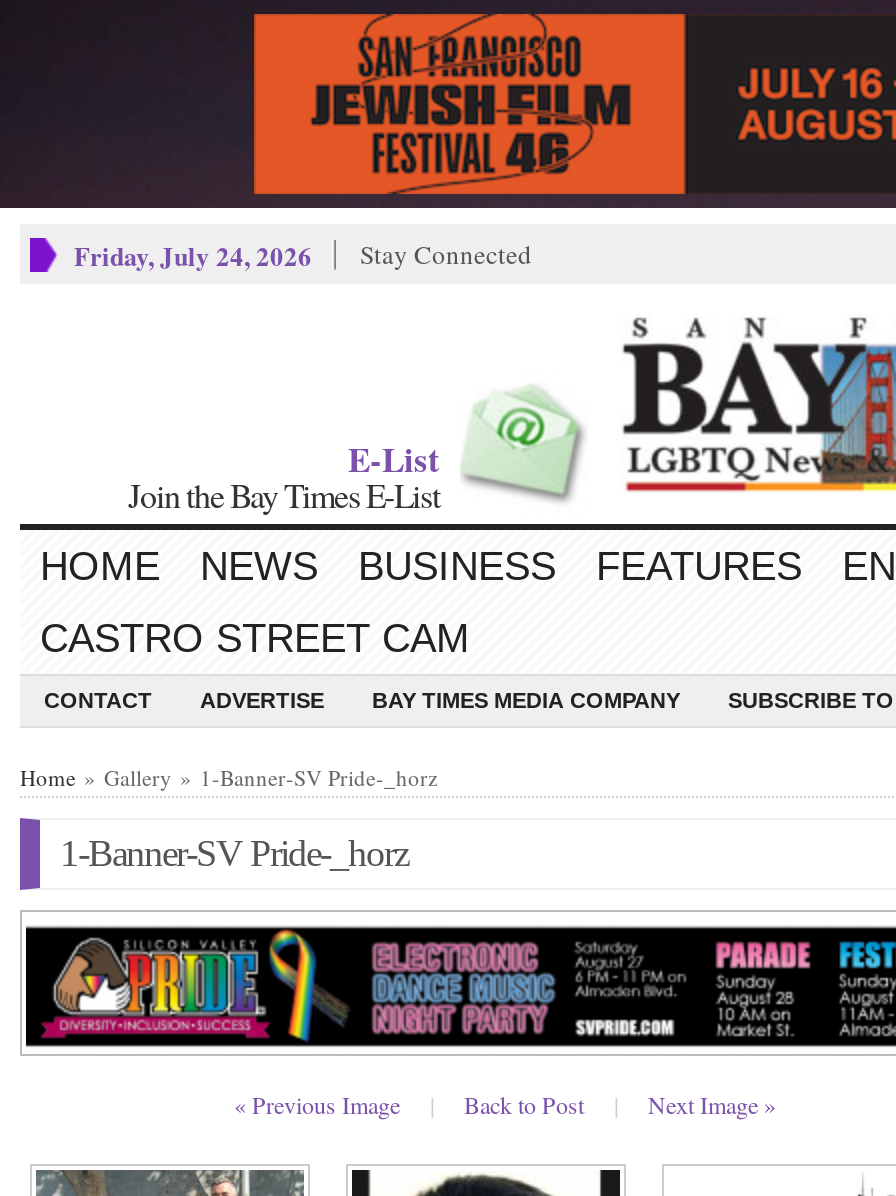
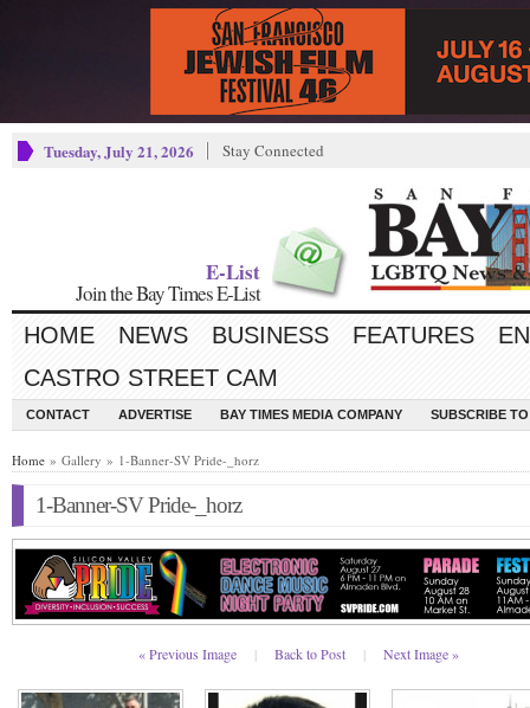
[74,236,532,274] Friday, July 24, 2026 Stay Connected -> [44,140,324,162] Tuesday, July 21, 2026 Stay Connected

